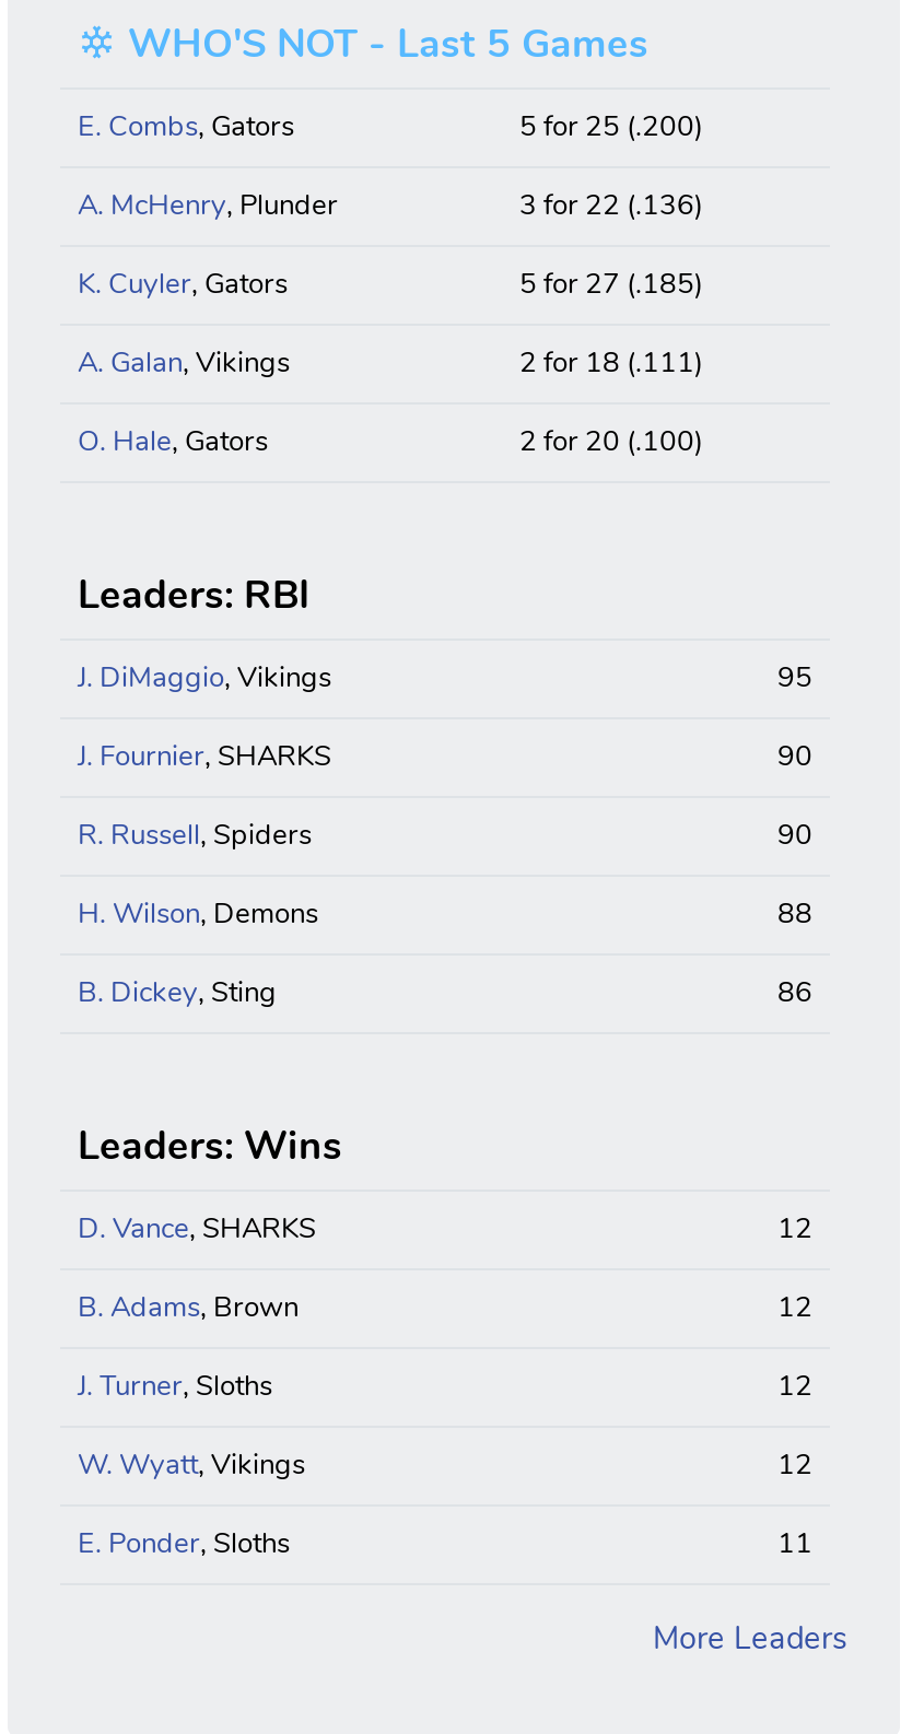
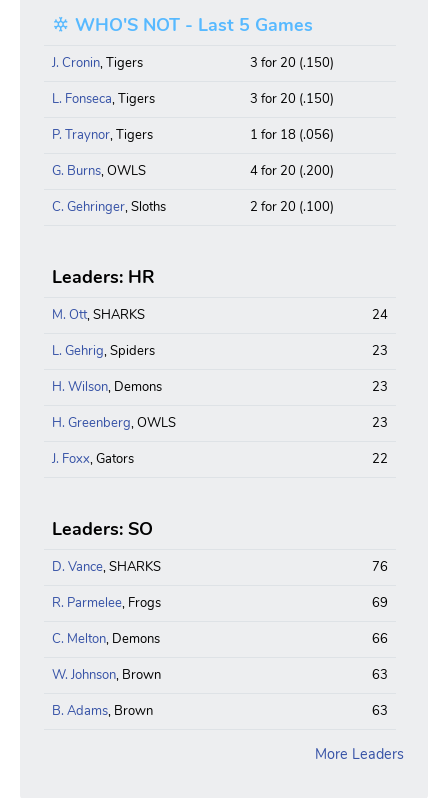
[78,107,703,146] E. Combs, Gators | 5 for 25 (.200) -> [52,54,334,72] J. Cronin, Tigers | 3 for 20 (.150)
[78,185,703,225] A. McHenry, Plunder | 3 for 22 (.136) -> [52,90,334,108] L. Fonseca, Tigers | 3 for 20 (.150)
[78,264,703,304] K. Cuyler, Gators | 5 for 27 (.185) -> [52,126,334,144] P. Traynor, Tigers | 1 for 18 (.056)
[78,343,703,382] A. Galan, Vikings | 2 for 18 (.111) -> [52,162,334,180] G. Burns, OWLS | 4 for 20 (.200)
[78,422,268,461] O. Hale, Gators -> [52,198,166,216] C. Gehringer, Sloths
[78,568,812,855] Leaders: RBI | J. DiMaggio, Vikings | 95 | J. Fournier, SHARKS | 90 | R. Russell, Spiders | 90 -> [52,265,388,360] Leaders: HR | M. Ott, SHARKS | 24 | L. Gehrig, Spiders | 23
[78,894,812,1172] 88 | B. Dickey, Sting | 86 | Leaders: Wins -> [52,378,388,541] 23 | H. Greenberg, OWLS | 23 | J. Foxx, Gators | 22 | Leaders: SO
moved [78,894,318,933] -> [52,378,162,396]: H. Wilson, Demons
[777,1209,812,1248] 12 -> [52,558,388,684] 76 | R. Parmelee, Frogs | 69 | C. Melton, Demons | 66 | W. Johnson, Brown | 63
[78,1287,812,1563] 12 | J. Turner, Sloths | 12 | W. Wyatt, Vikings | 12 | E. Ponder, Sloths | 11 -> [372,702,388,720] 63
moved [78,1287,299,1327] -> [52,702,153,720]: B. Adams, Brown

